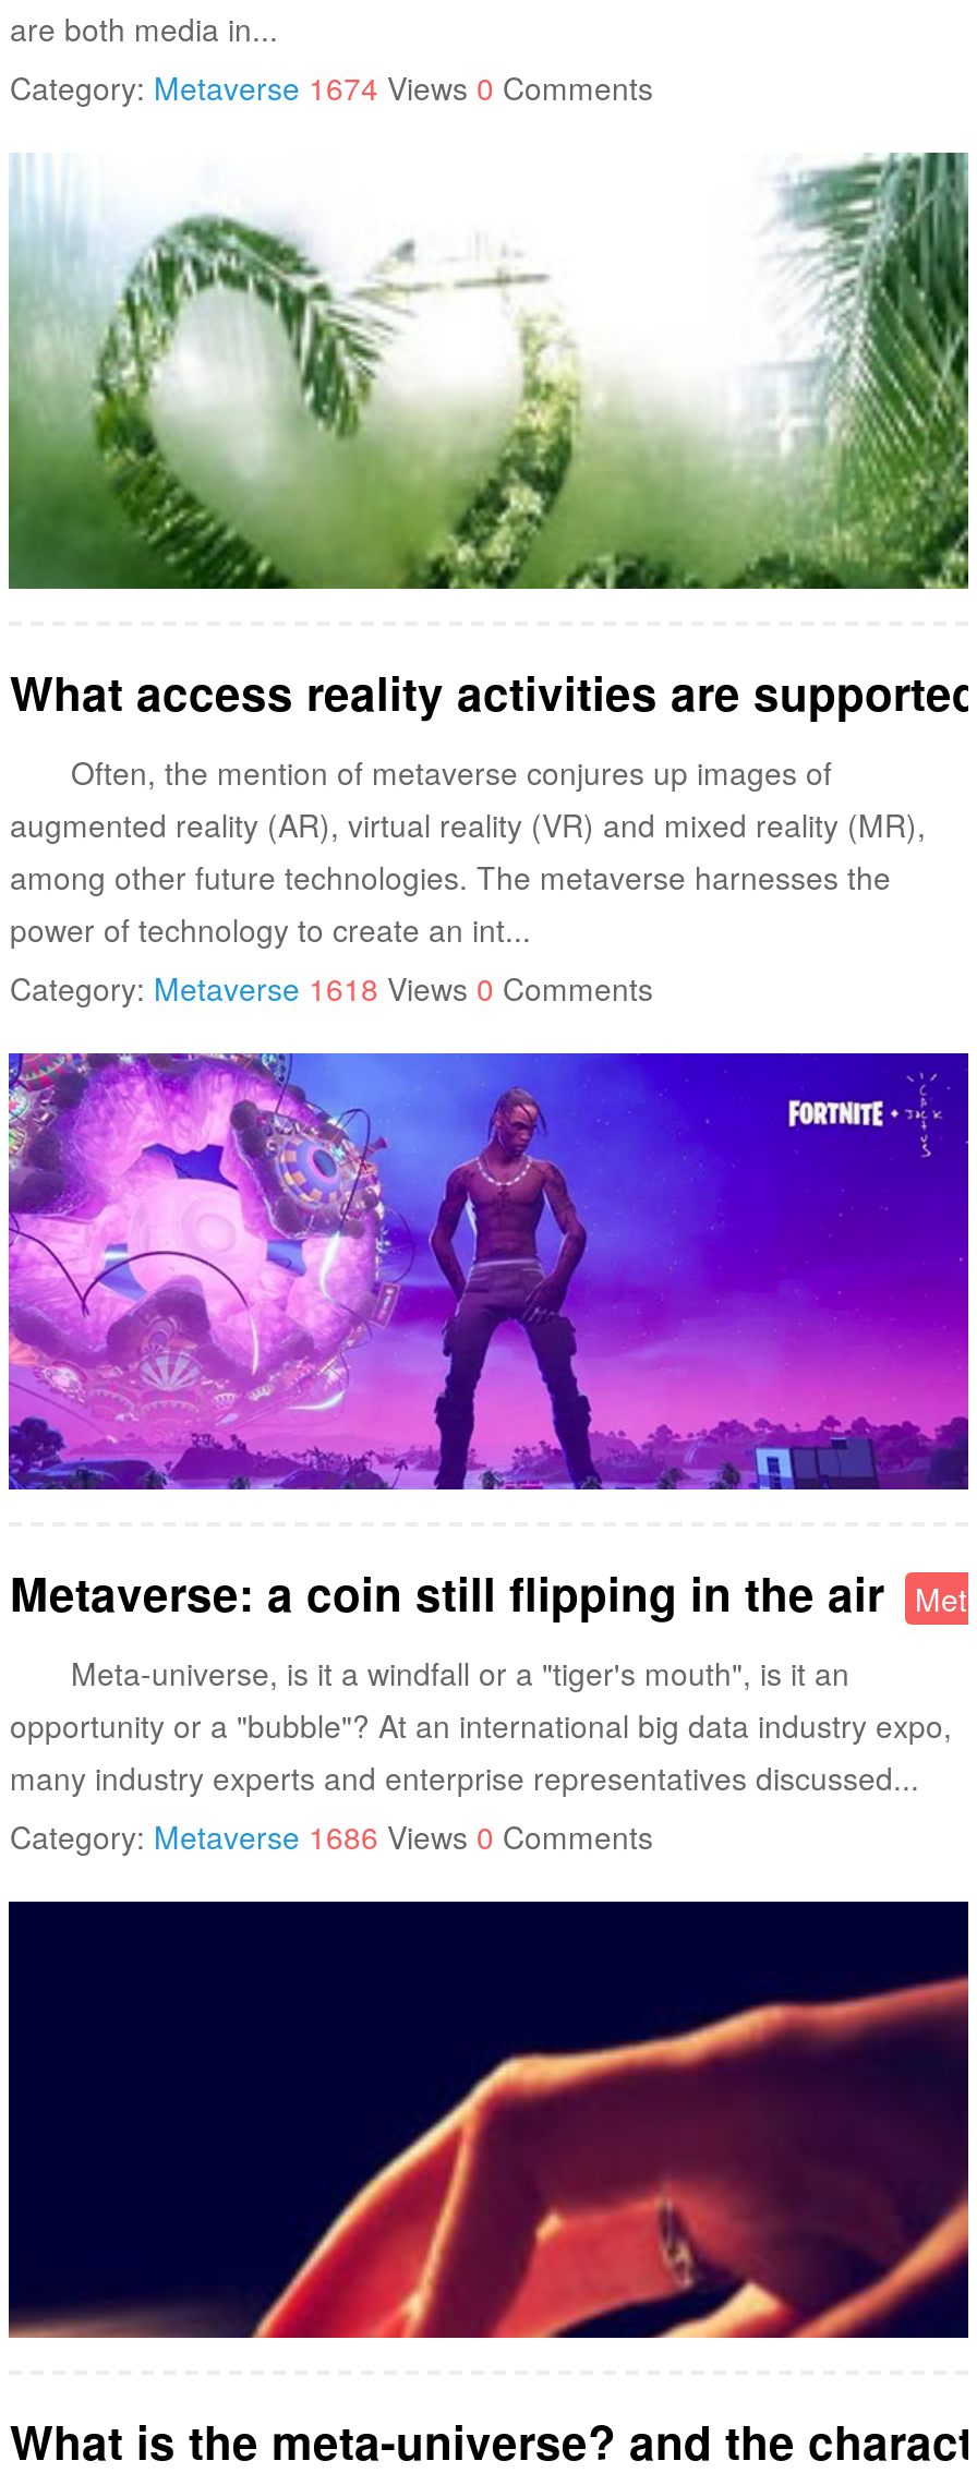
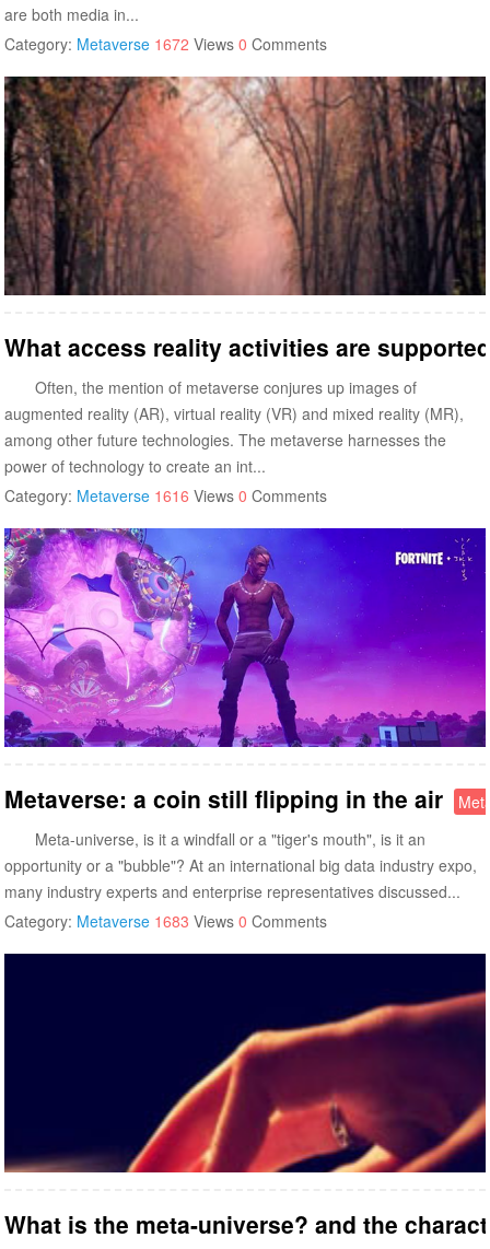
[10,65,653,109] Category: Metaverse 1674 Views 0 Comments -> [5,33,328,55] Category: Metaverse 1672 Views 0 Comments
[7,150,970,591] [image] -> [3,75,487,296] [image]
[10,966,653,1010] Category: Metaverse 1618 Views 0 Comments -> [5,485,328,506] Category: Metaverse 1616 Views 0 Comments
[10,1814,653,1858] Category: Metaverse 1686 Views 0 Comments -> [5,910,328,932] Category: Metaverse 1683 Views 0 Comments

